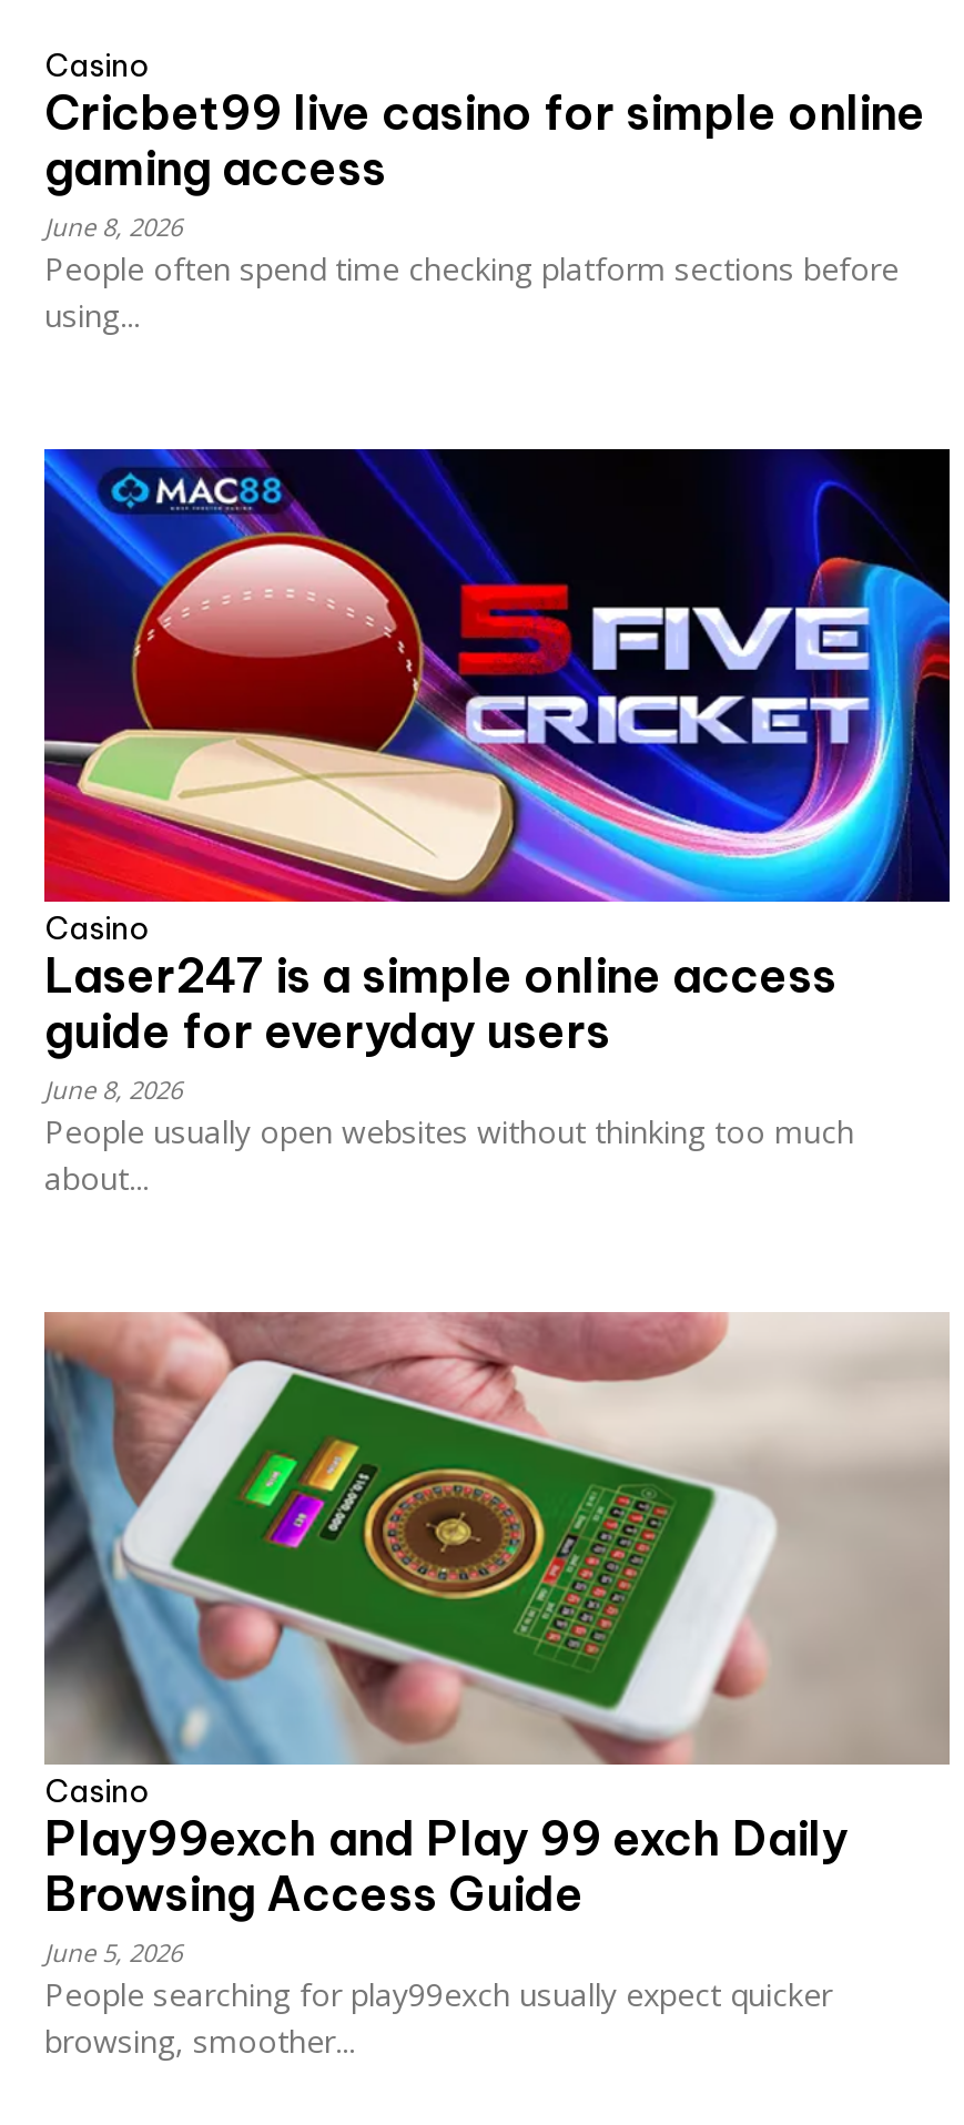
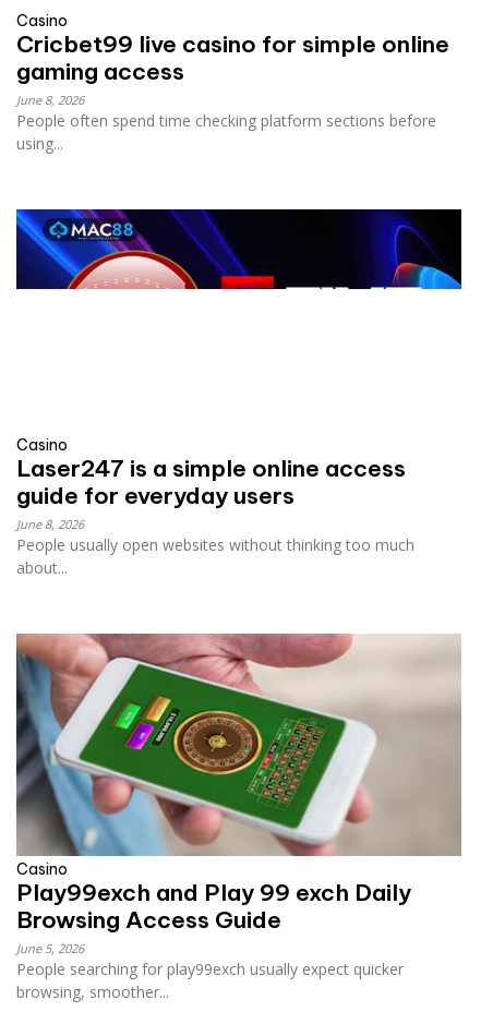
[42,609,952,904] [image] -> none

